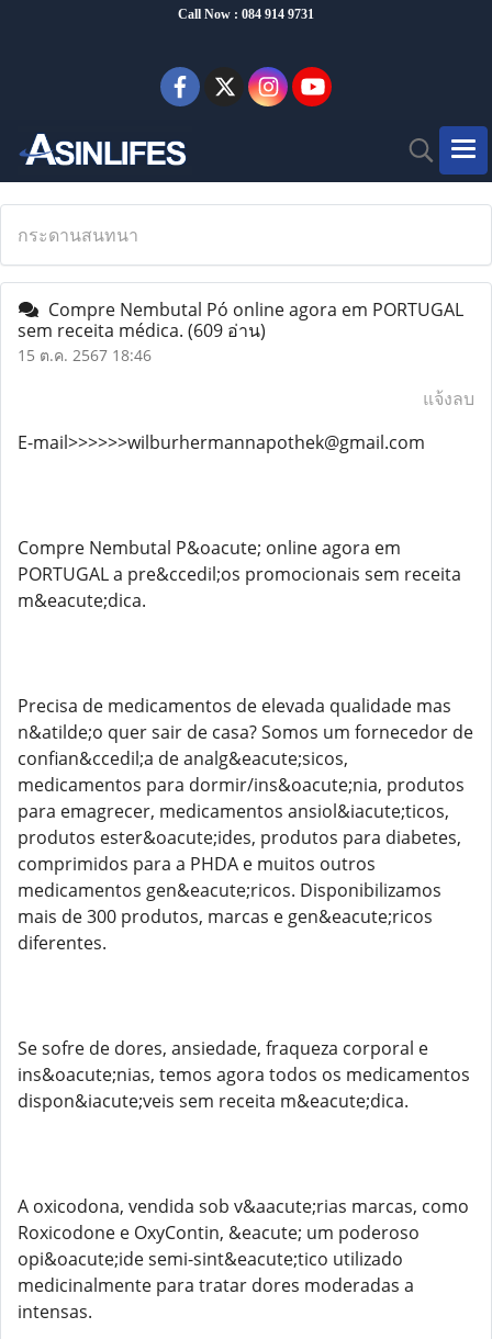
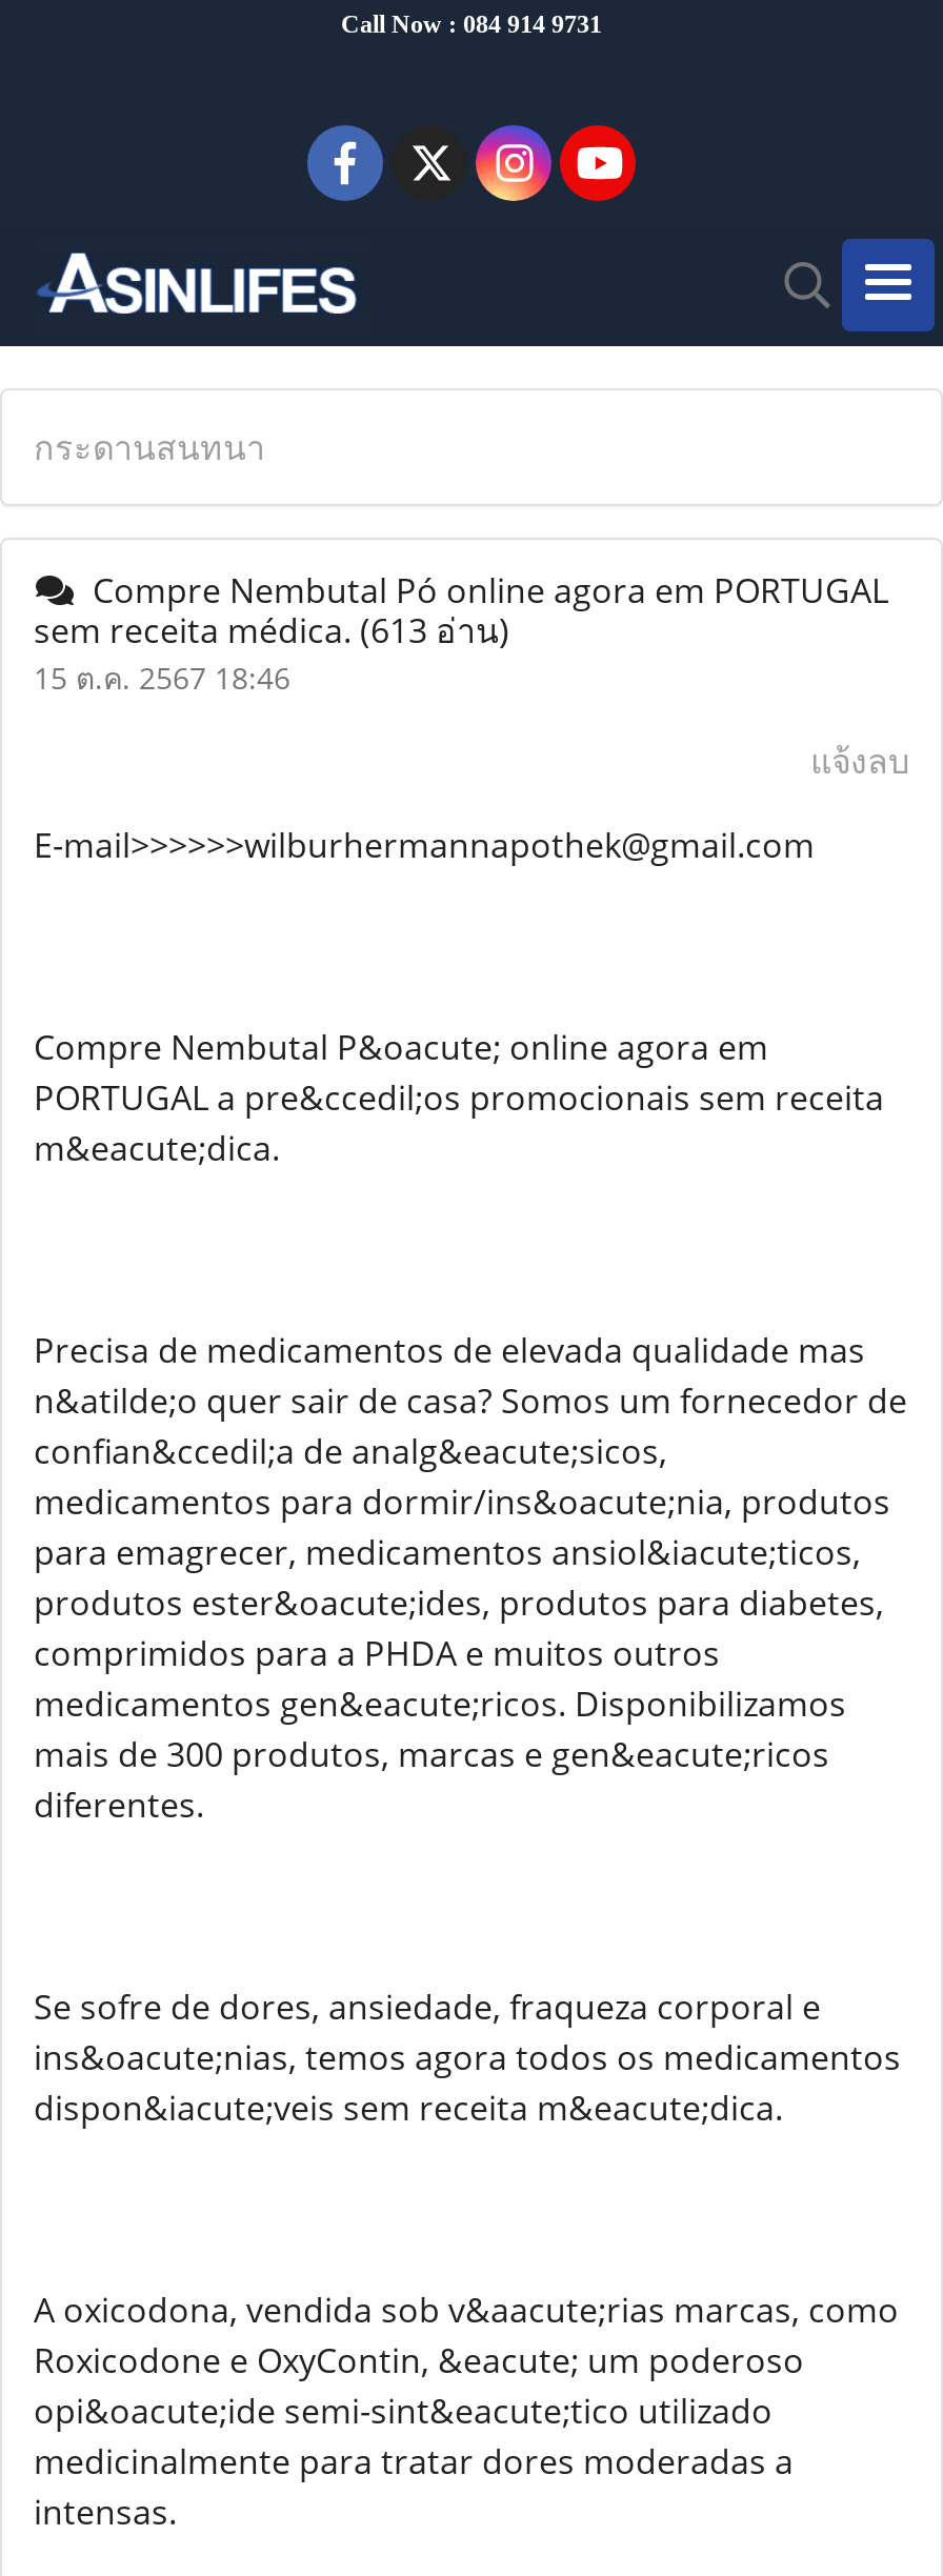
[18,318,266,342] sem receita médica. (609 อ่าน) -> [34,607,509,653] sem receita médica. (613 อ่าน)

